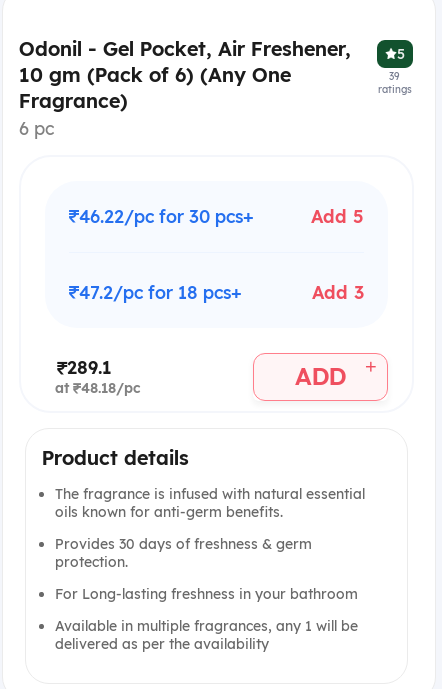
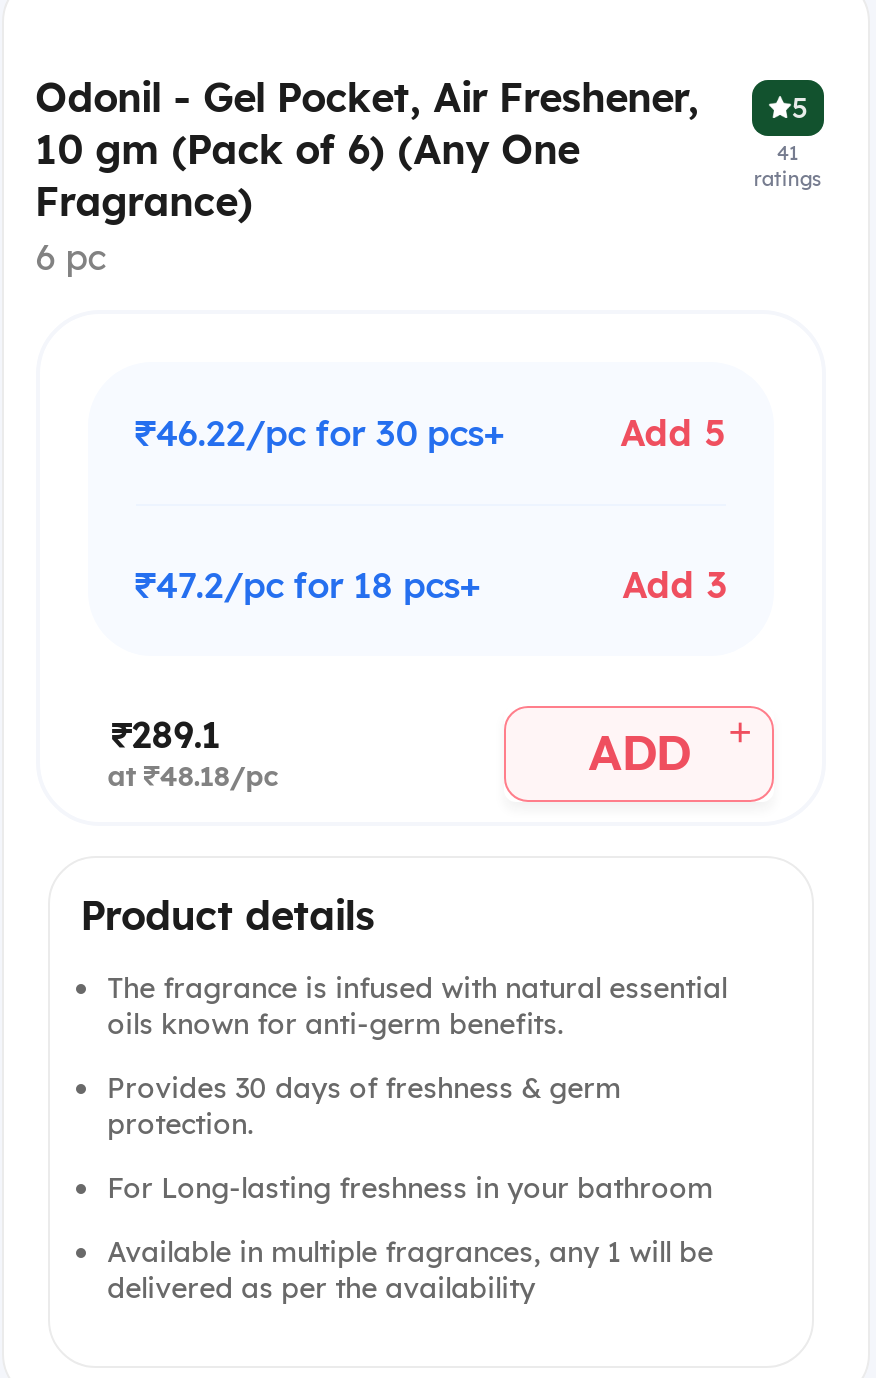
[389,70,400,83] 39 -> [777,140,799,166] 41

